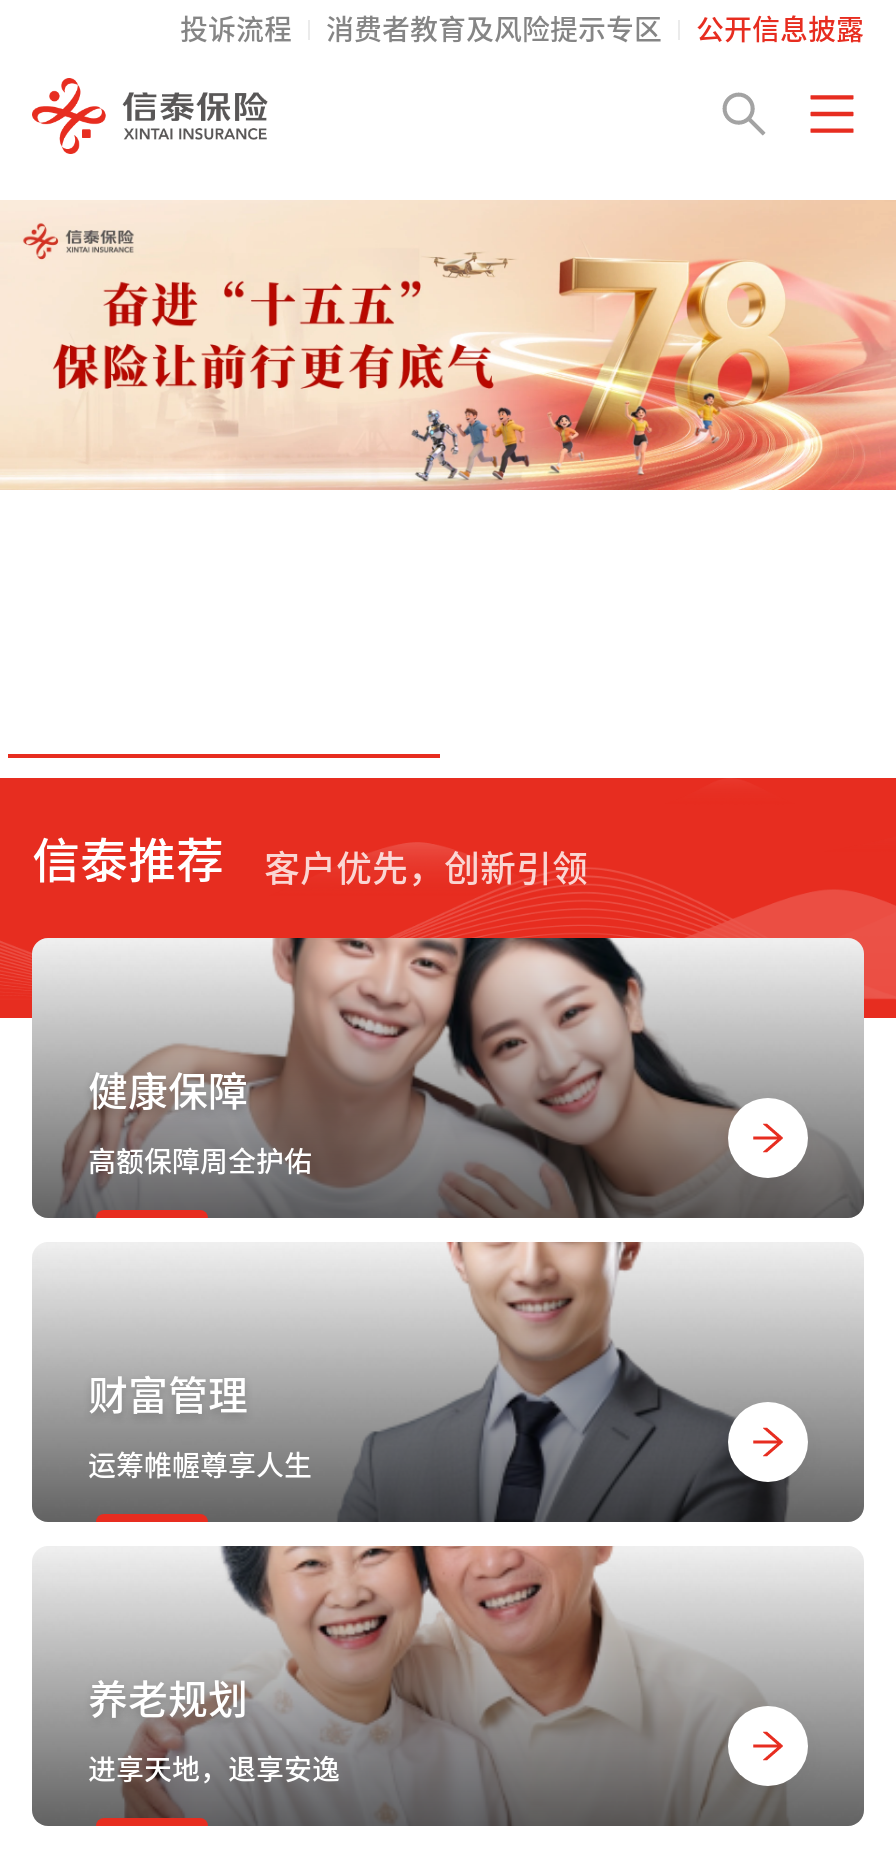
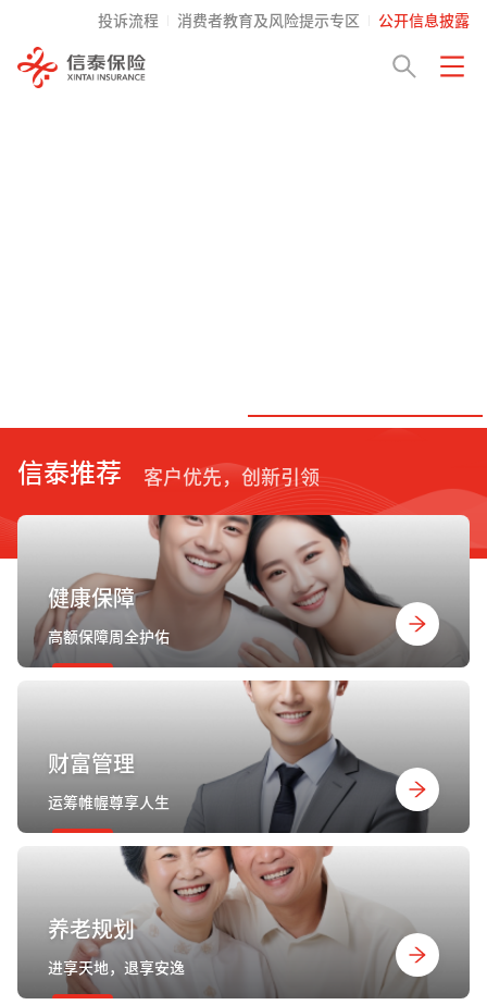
[6,200,890,492] [image] -> none

